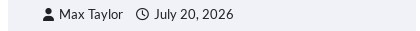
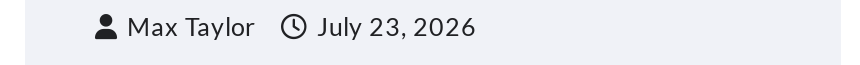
[154,7,234,22] July 20, 2026 -> [317,11,477,41] July 23, 2026

